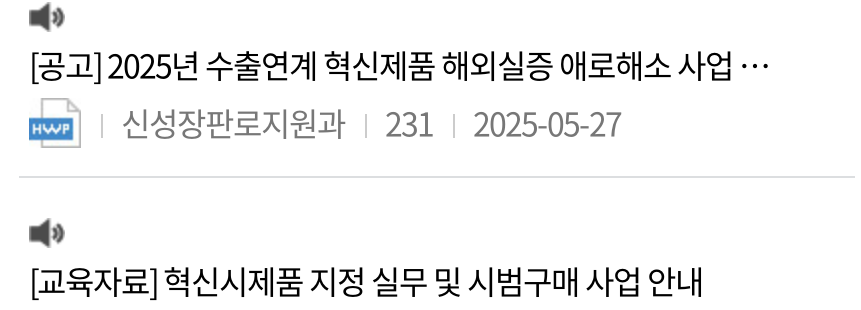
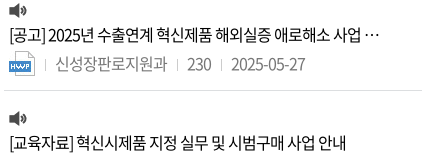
[385,98,433,146] 231 -> [187,51,211,75] 230

